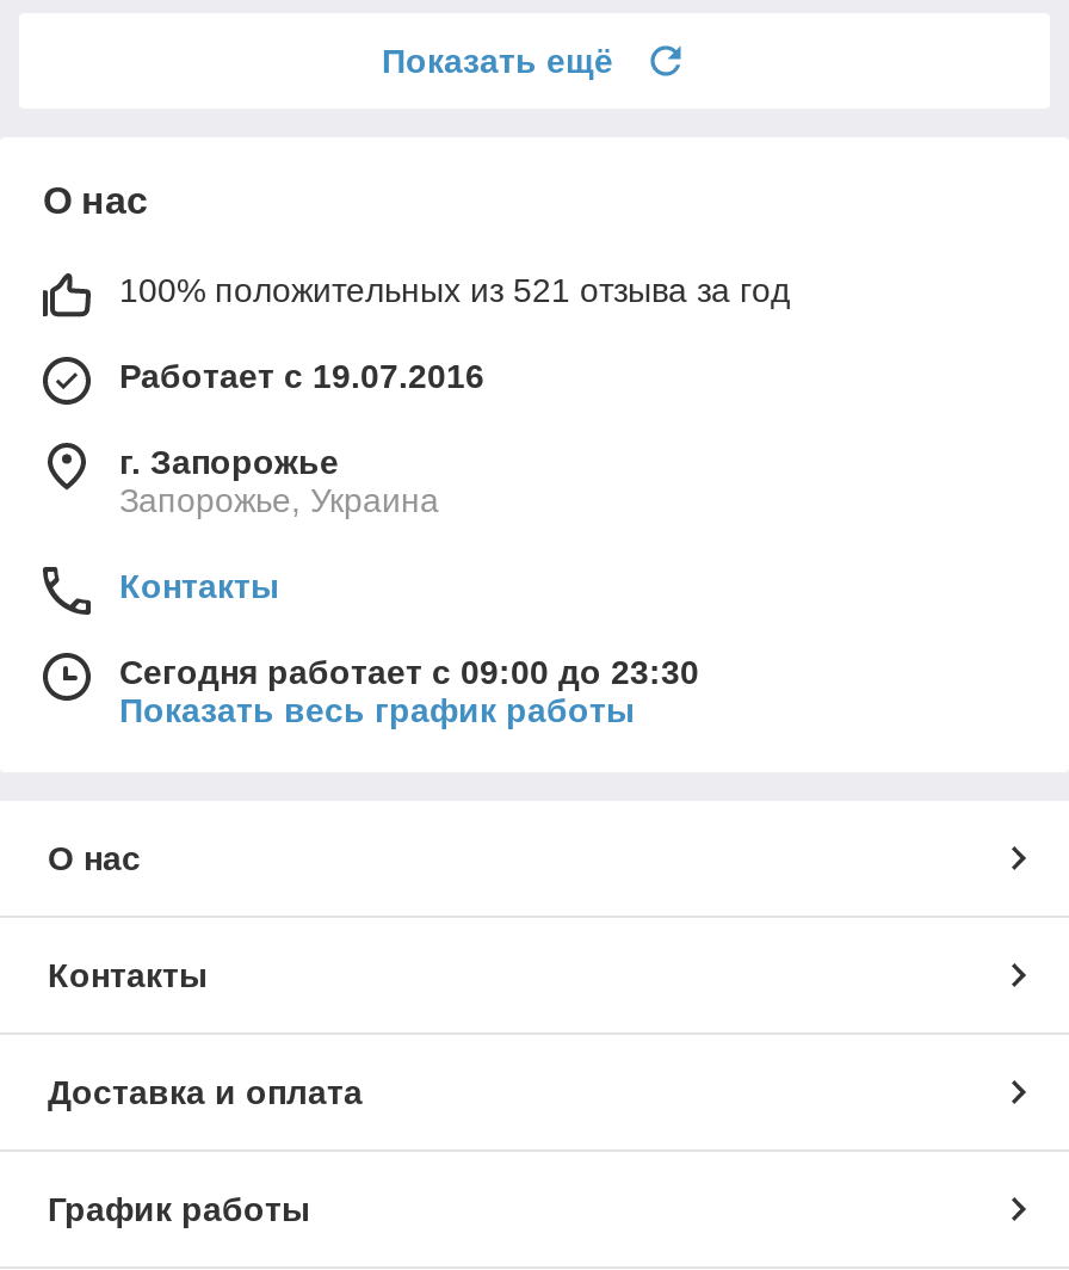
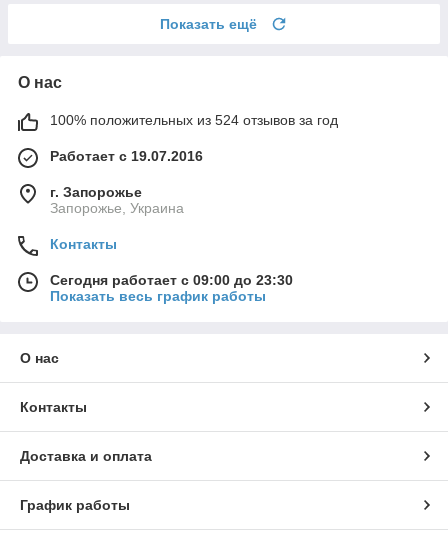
[119,271,790,309] 100% положительных из 521 отзыва за год -> [50,112,338,128] 100% положительных из 524 отзывов за год

